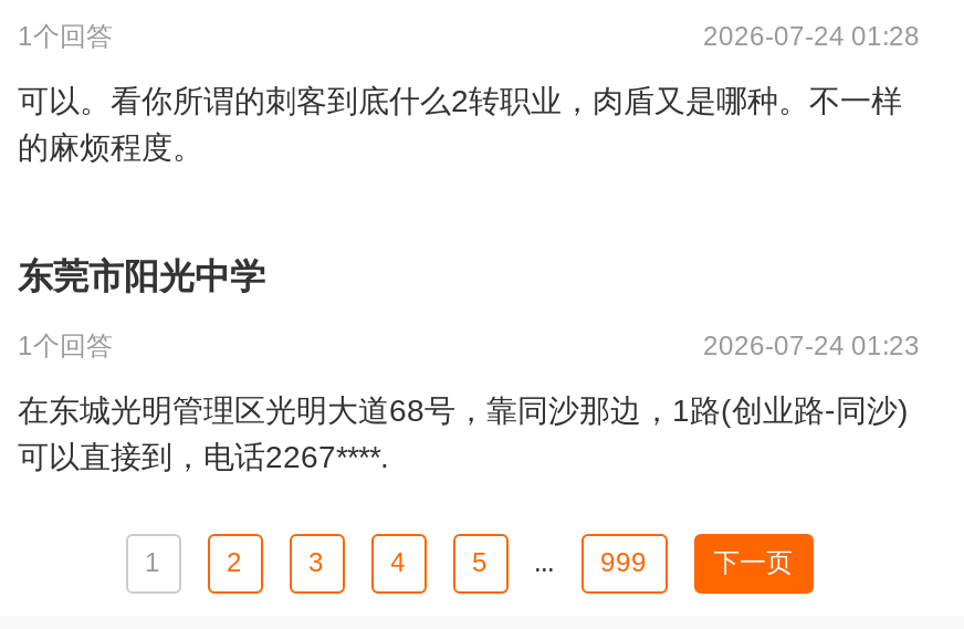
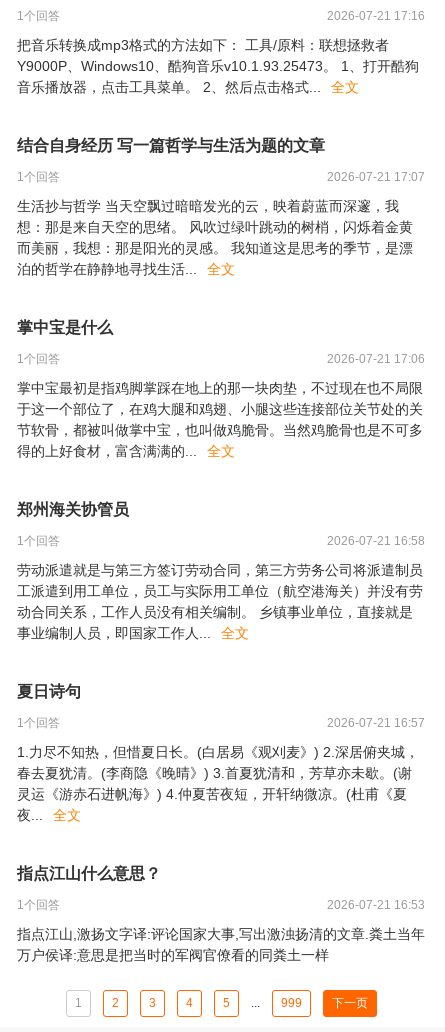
[703,21,920,52] 2026-07-24 01:28 -> [327,9,425,23] 2026-07-21 17:16
[18,83,902,165] 可以。看你所谓的刺客到底什么2转职业，肉盾又是哪种。不一样 | 的麻烦程度。 -> [17,37,419,95] 把音乐转换成mp3格式的方法如下： 工具/原料：联想拯救者 | Y9000P、Windows10、酷狗音乐v10.1.93.25473。 1、打开酷狗 | 音乐播放器，点击工具菜单。 2、然后点击格式... | 全文
[18,258,265,295] 东莞市阳光中学 -> [17,137,325,154] 结合自身经历 写一篇哲学与生活为题的文章
[18,331,920,474] 2026-07-24 01:23 | 在东城光明管理区光明大道68号，靠同沙那边，1路(创业路-同沙) | 可以直接到，电话2267****. -> [17,170,425,963] 2026-07-21 17:07 | 生活抄与哲学 当天空飘过暗暗发光的云，映着蔚蓝而深邃，我 | 想：那是来自天空的思绪。 风吹过绿叶跳动的树梢，闪烁着金黄 | 而美丽，我想：那是阳光的灵感。 我知道这是思考的季节，是漂 | 泊的哲学在静静地寻找生活... | 全文 | 掌中宝是什么 | 1个回答 | 2026-07-21 17:06 | 掌中宝最初是指鸡脚掌踩在地上的那一块肉垫，不过现在也不局限 | 于这一个部位了，在鸡大腿和鸡翅、小腿这些连接部位关节处的关 | 节软骨，都被叫做掌中宝，也叫做鸡脆骨。当然鸡脆骨也是不可多 | 得的上好食材，富含满满的... | 全文 | 郑州海关协管员 | 1个回答 | 2026-07-21 16:58 | 劳动派遣就是与第三方签订劳动合同，第三方劳务公司将派遣制员 | 工派遣到用工单位，员工与实际用工单位（航空港海关）并没有劳 | 动合同关系，工作人员没有相关编制。 乡镇事业单位，直接就是 | 事业编制人员，即国家工作人... | 全文 | 夏日诗句 | 1个回答 | 2026-07-21 16:57 | 1.力尽不知热，但惜夏日长。(白居易《观刈麦》) 2.深居俯夹城， | 春去夏犹清。(李商隐《晚晴》) 3.首夏犹清和，芳草亦未歇。(谢 | 灵运《游赤石进帆海》) 4.仲夏苦夜短，开轩纳微凉。(杜甫《夏 | 夜... | 全文 | 指点江山什么意思？ | 1个回答 | 2026-07-21 16:53 | 指点江山,激扬文字译:评论国家大事,写出激浊扬清的文章.粪土当年 | 万户侯译:意思是把当时的军阀官僚看的同粪土一样

